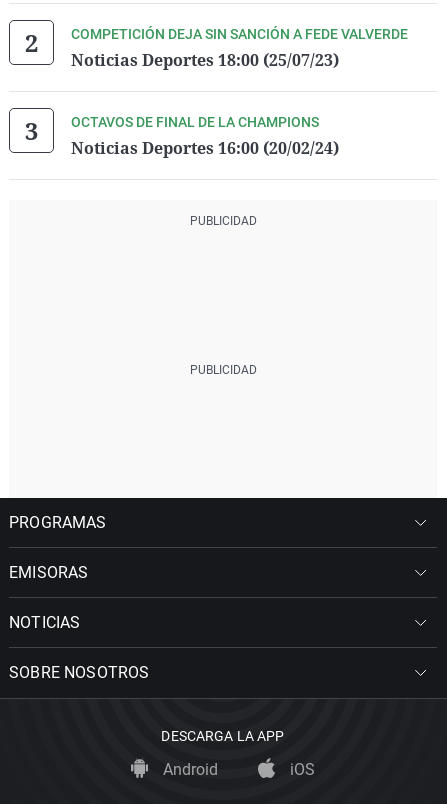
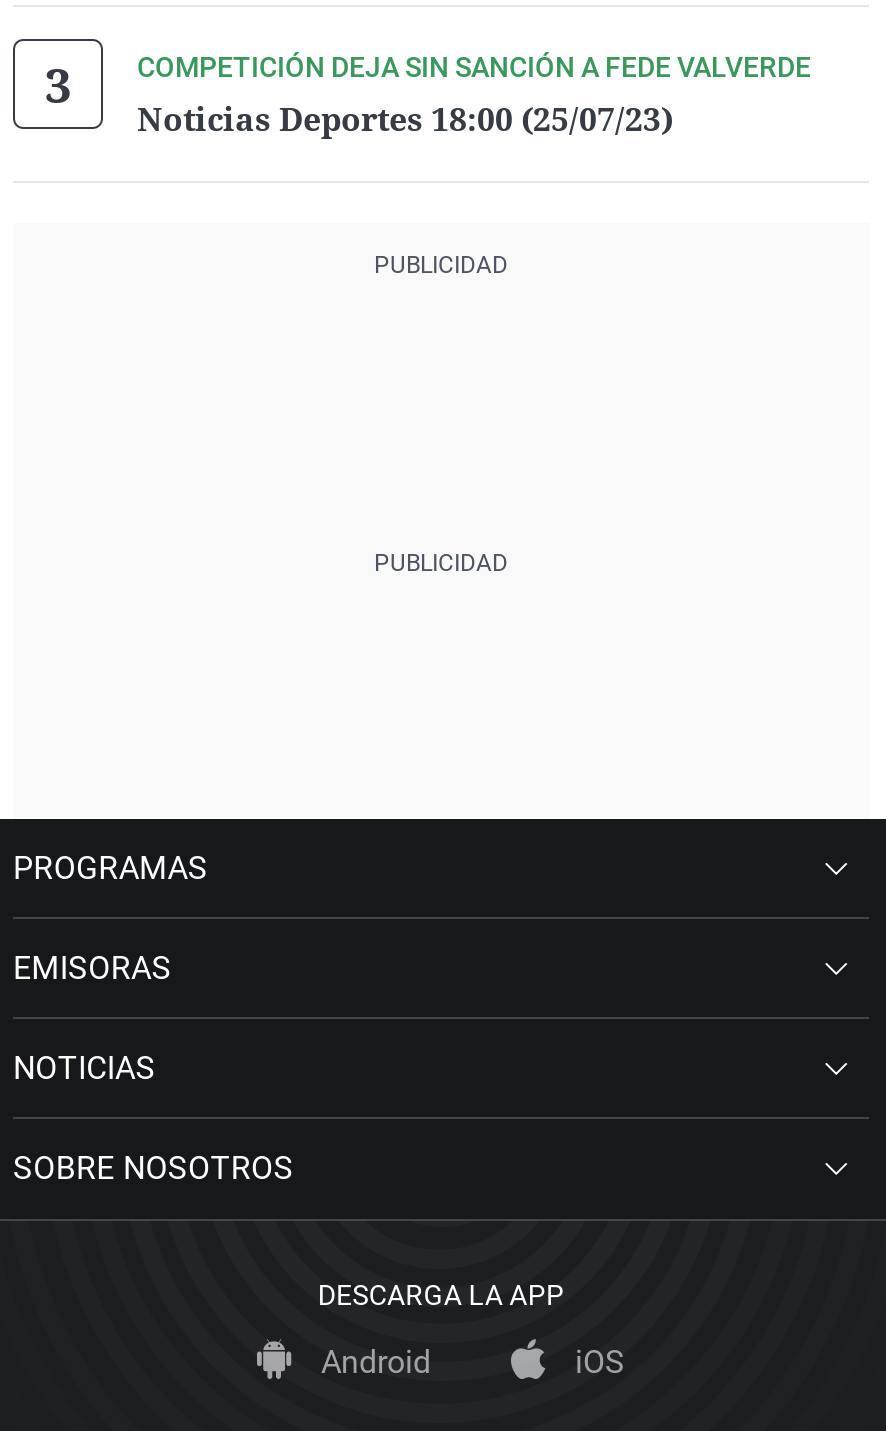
[71,114,339,159] OCTAVOS DE FINAL DE LA CHAMPIONS | Noticias Deportes 16:00 (20/02/24) -> none

